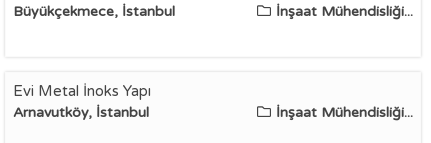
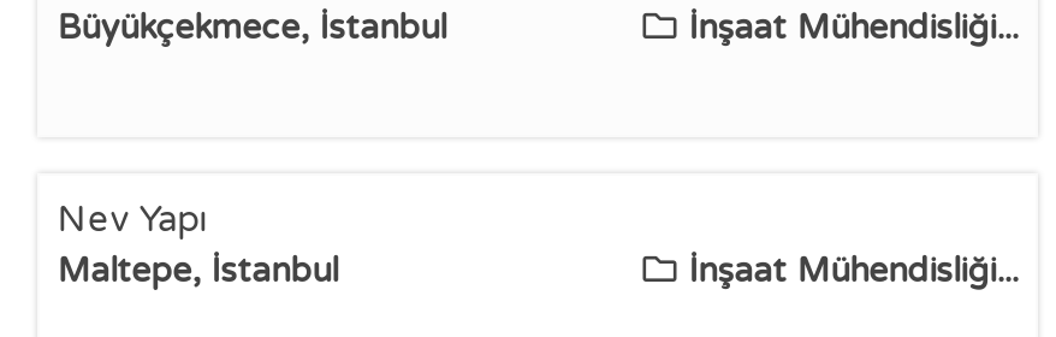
[13,82,151,121] Evi Metal İnoks Yapı | Arnavutköy, İstanbul -> [57,197,338,291] Nev Yapı | Maltepe, İstanbul

